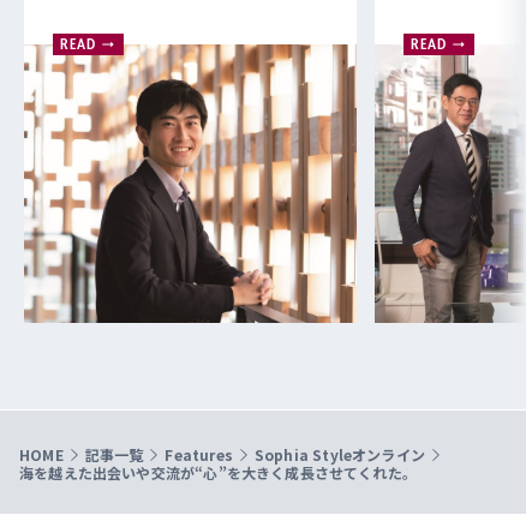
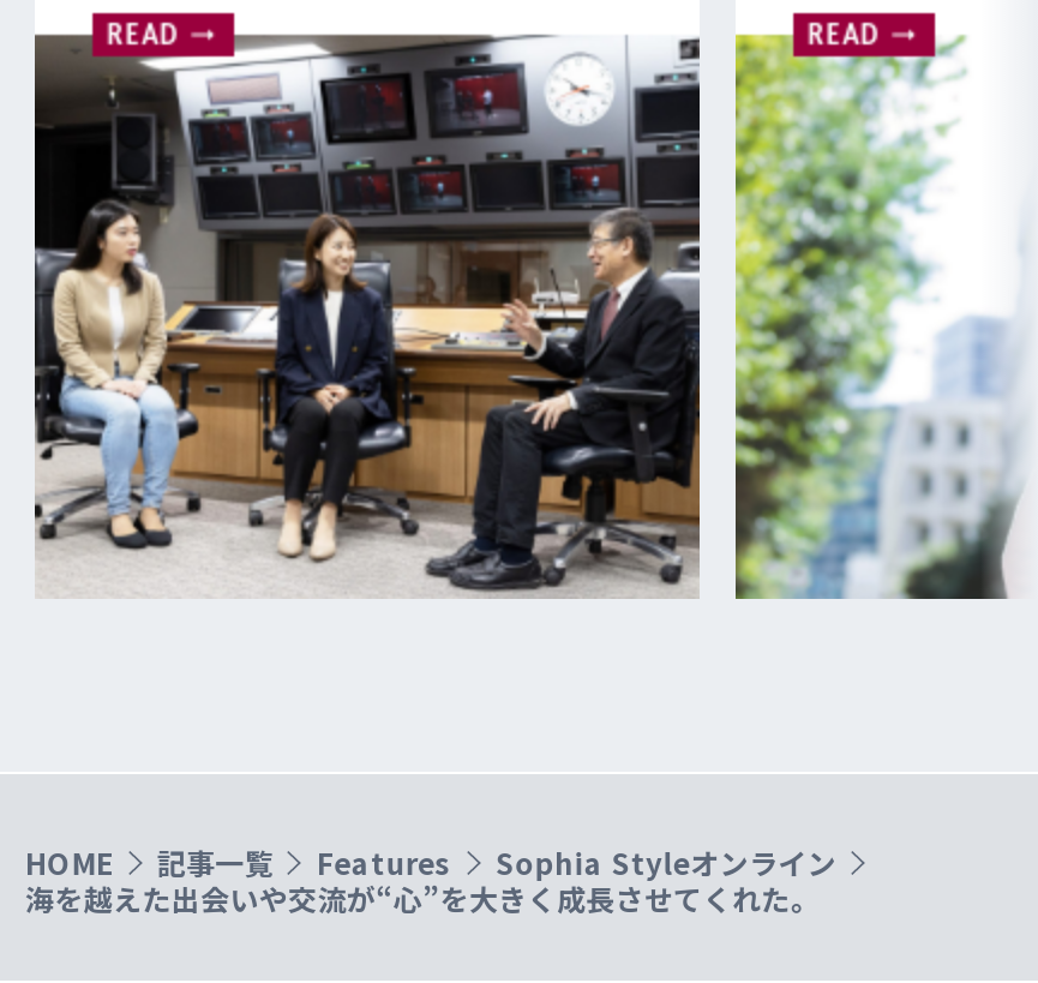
[23,43,358,324] [image] -> [32,32,702,597] [image]
[373,44,521,324] [image] -> [733,32,1024,601] [image]

